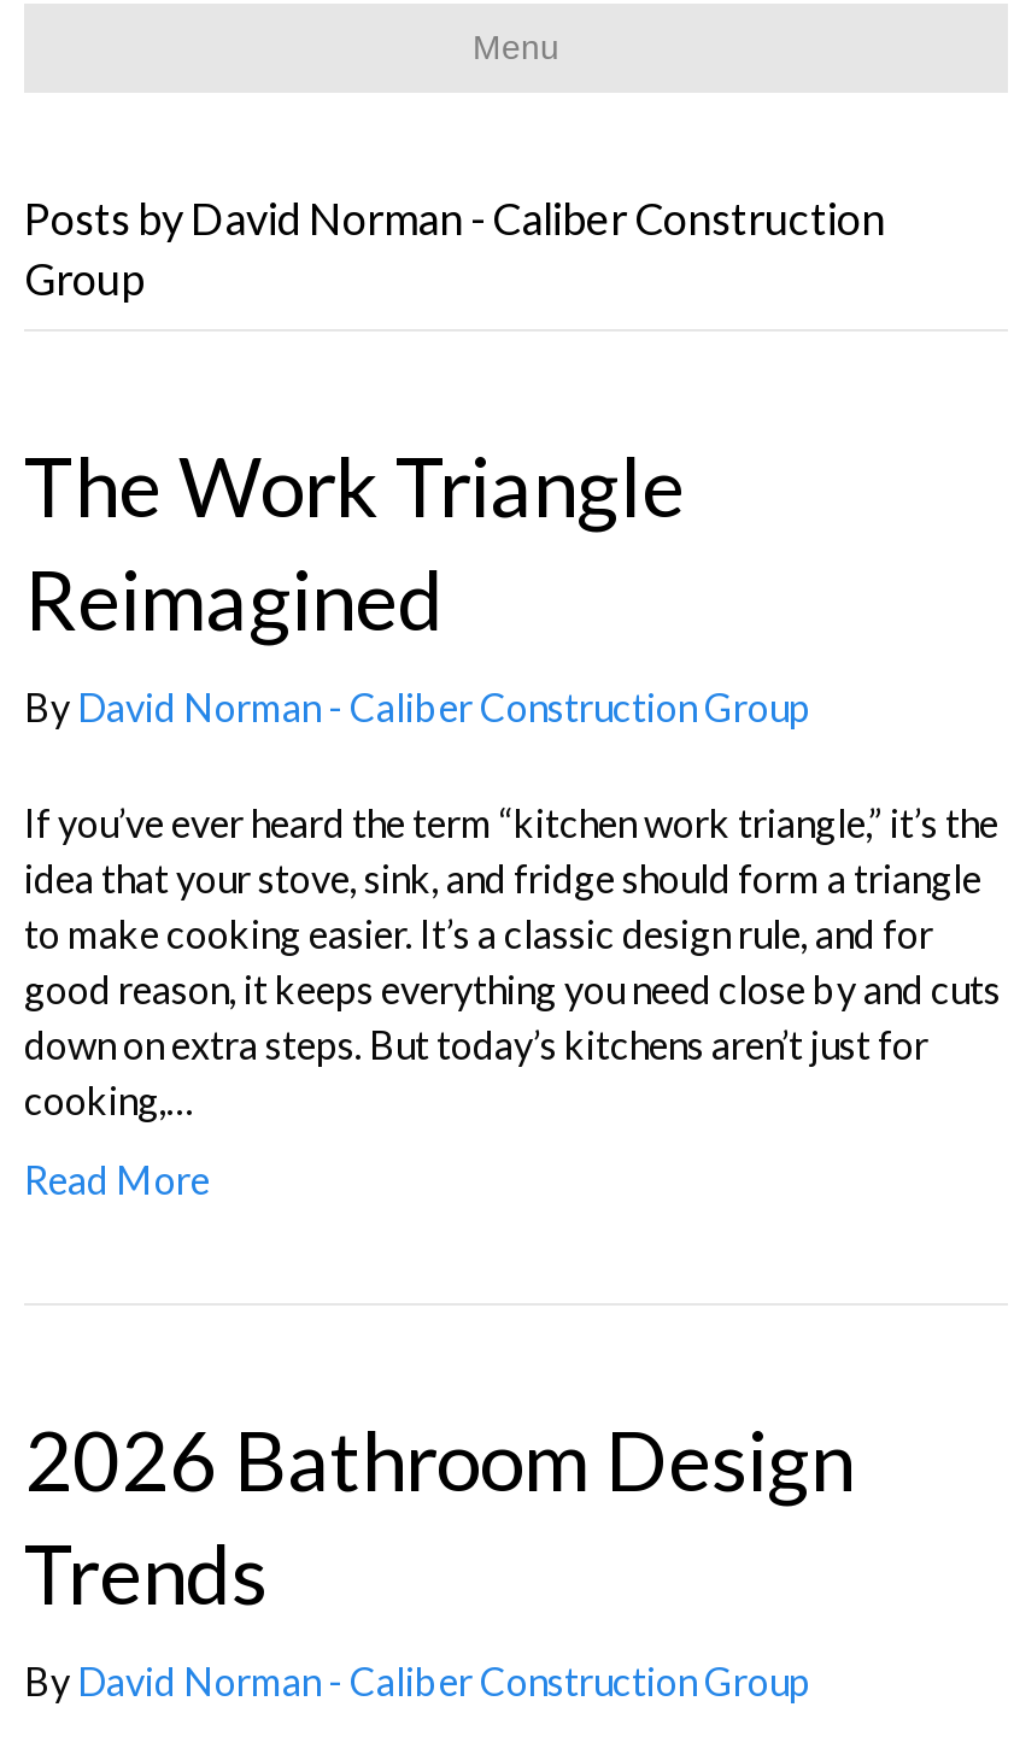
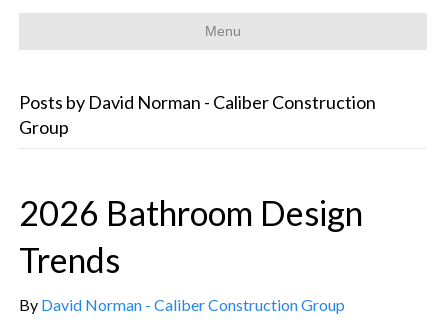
[24,435,1001,1202] The Work Triangle | Reimagined | By David Norman - Caliber Construction Group | If you’ve ever heard the term “kitchen work triangle,” it’s the | idea that your stove, sink, and fridge should form a triangle | to make cooking easier. It’s a classic design rule, and for | good reason, it keeps everything you need close by and cuts | down on extra steps. But today’s kitchens aren’t just for | cooking,… | Read More -> none

